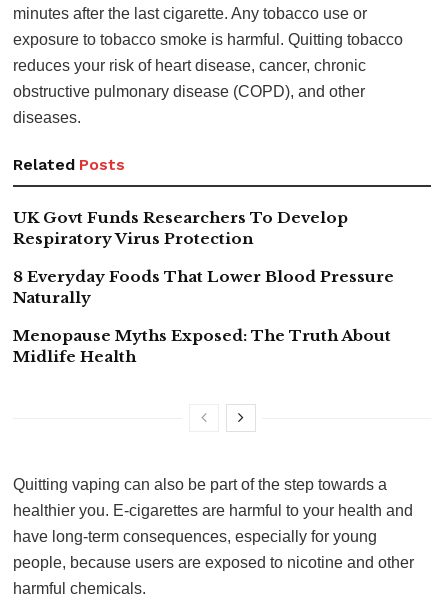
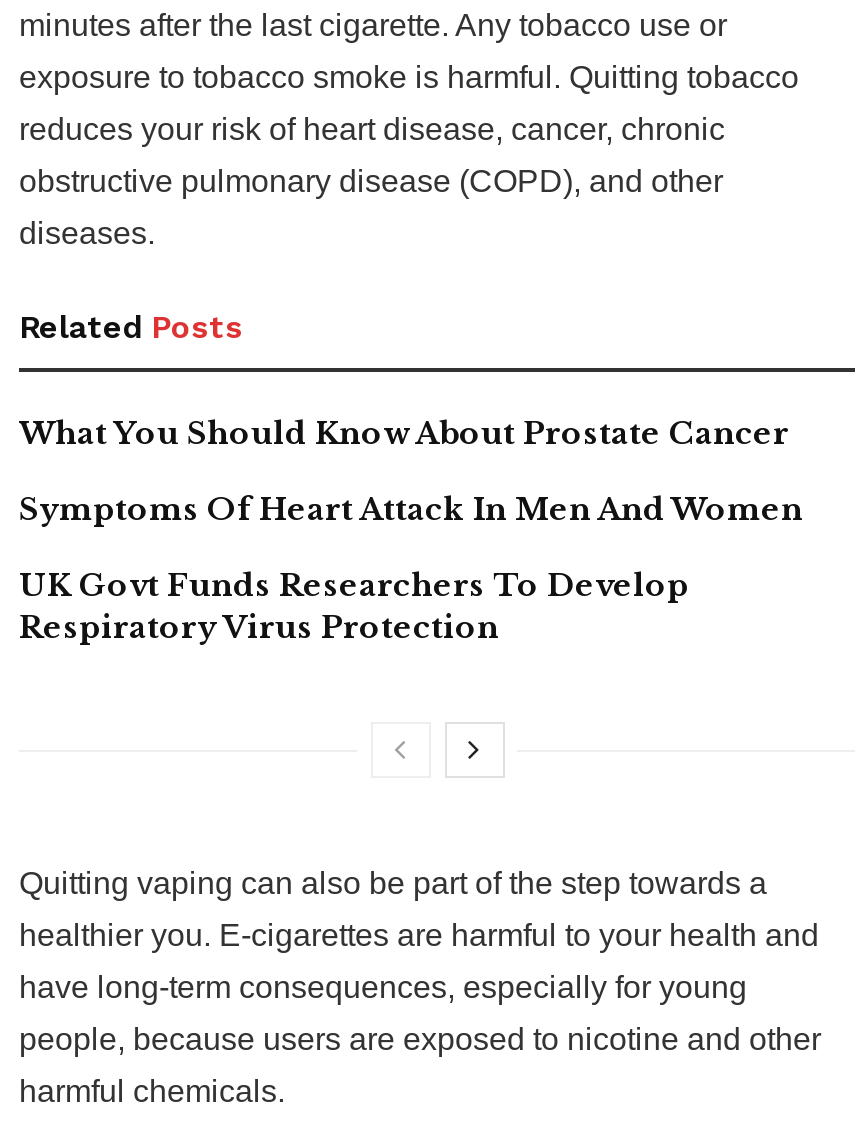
none -> [19,415,803,529] What You Should Know About Prostate Cancer | Symptoms Of Heart Attack In Men And Women
moved [13,208,348,248] -> [19,567,689,647]: UK Govt Funds Researchers To Develop | Respiratory Virus Protection
[13,267,394,366] 8 Everyday Foods That Lower Blood Pressure | Naturally | Menopause Myths Exposed: The Truth About | Midlife Health -> none

